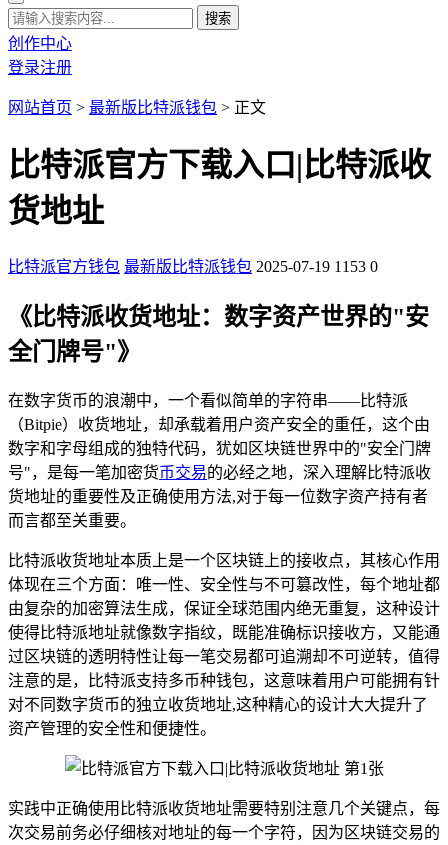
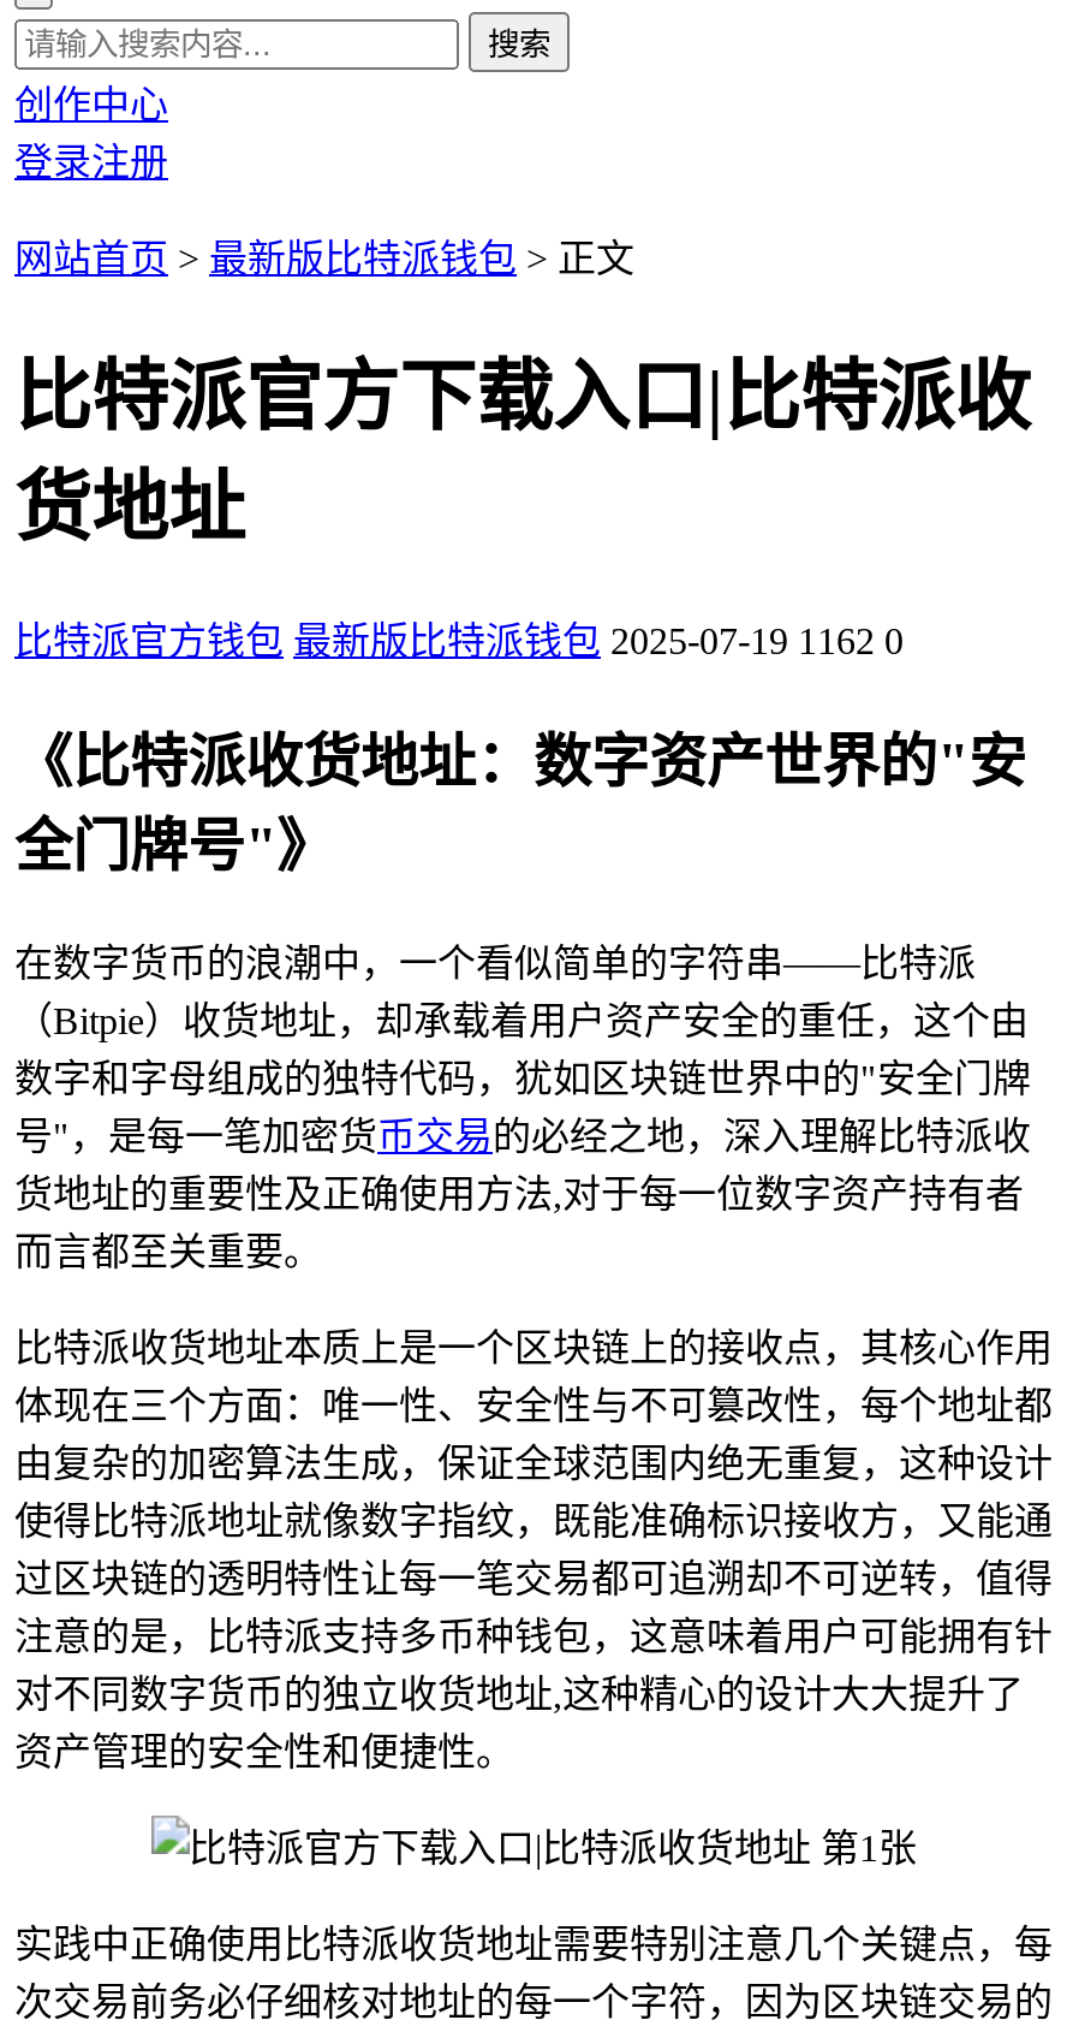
[8,258,378,275] 比特派官方钱包 最新版比特派钱包 2025-07-19 1153 0 -> [14,620,904,661] 比特派官方钱包 最新版比特派钱包 2025-07-19 1162 0

